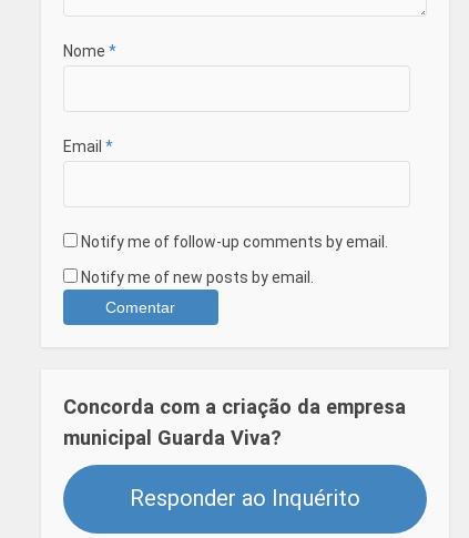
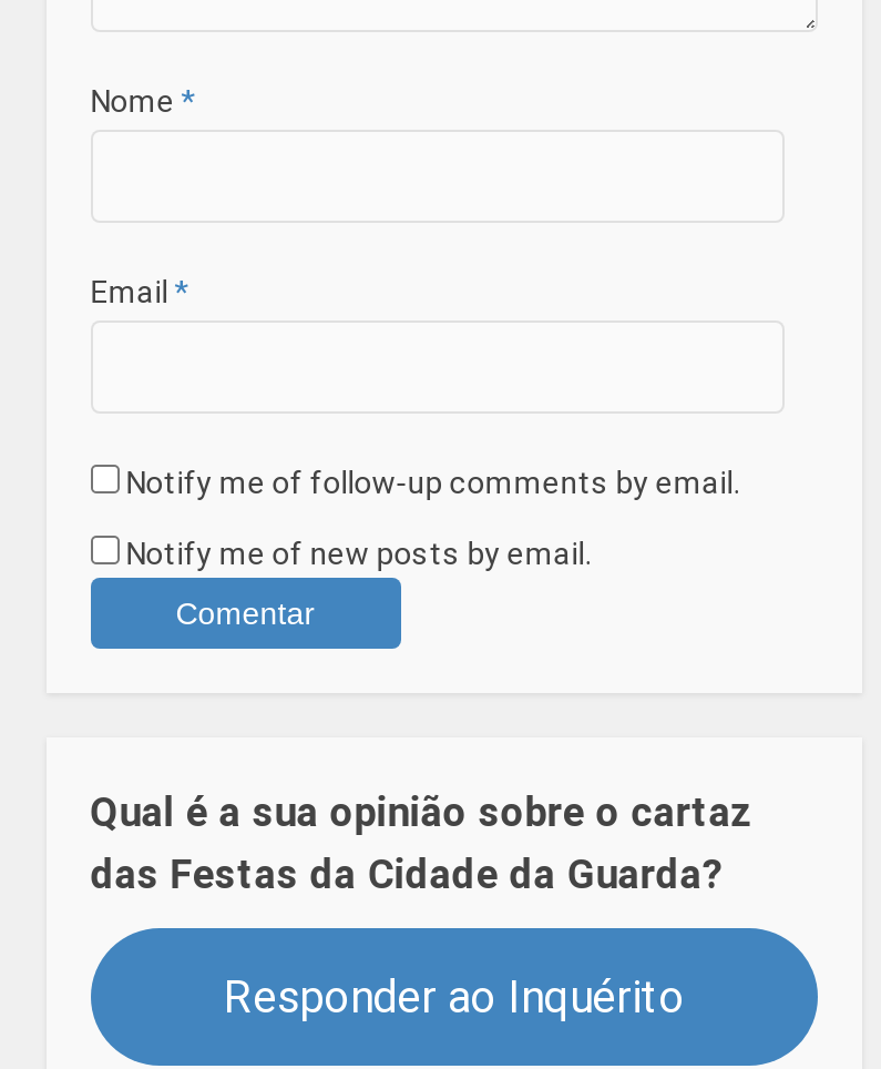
[63,395,405,450] Concorda com a criação da empresa | municipal Guarda Viva? -> [90,790,753,898] Qual é a sua opinião sobre o cartaz | das Festas da Cidade da Guarda?

